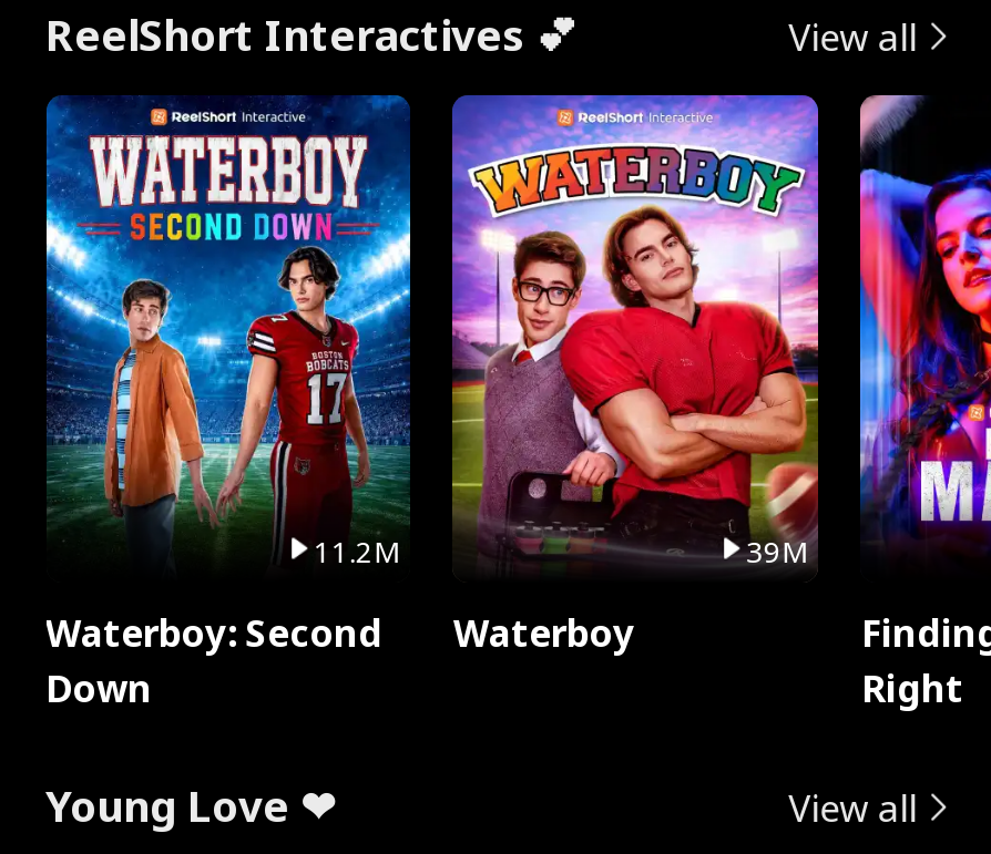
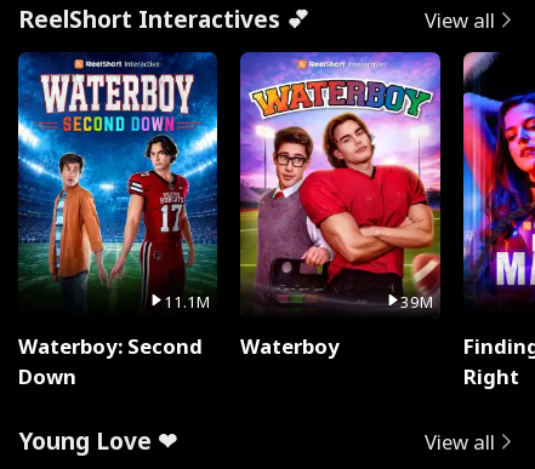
[313,531,398,571] 11.2M -> [164,291,210,312] 11.1M

